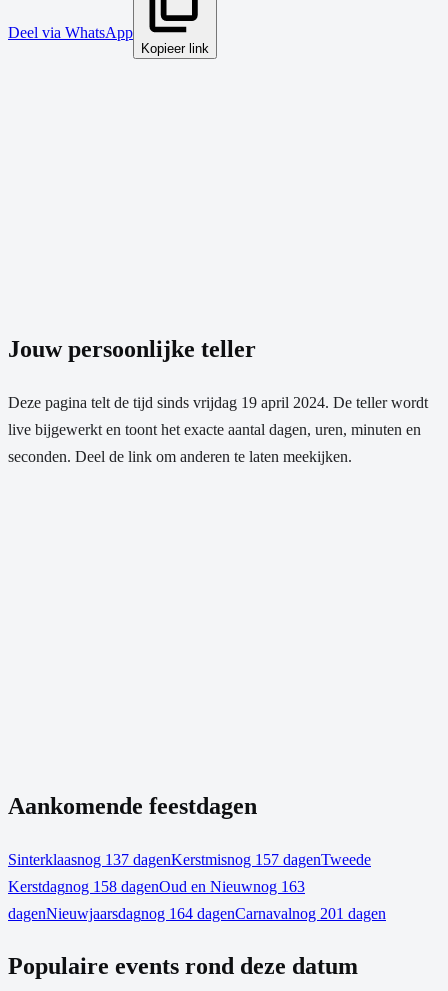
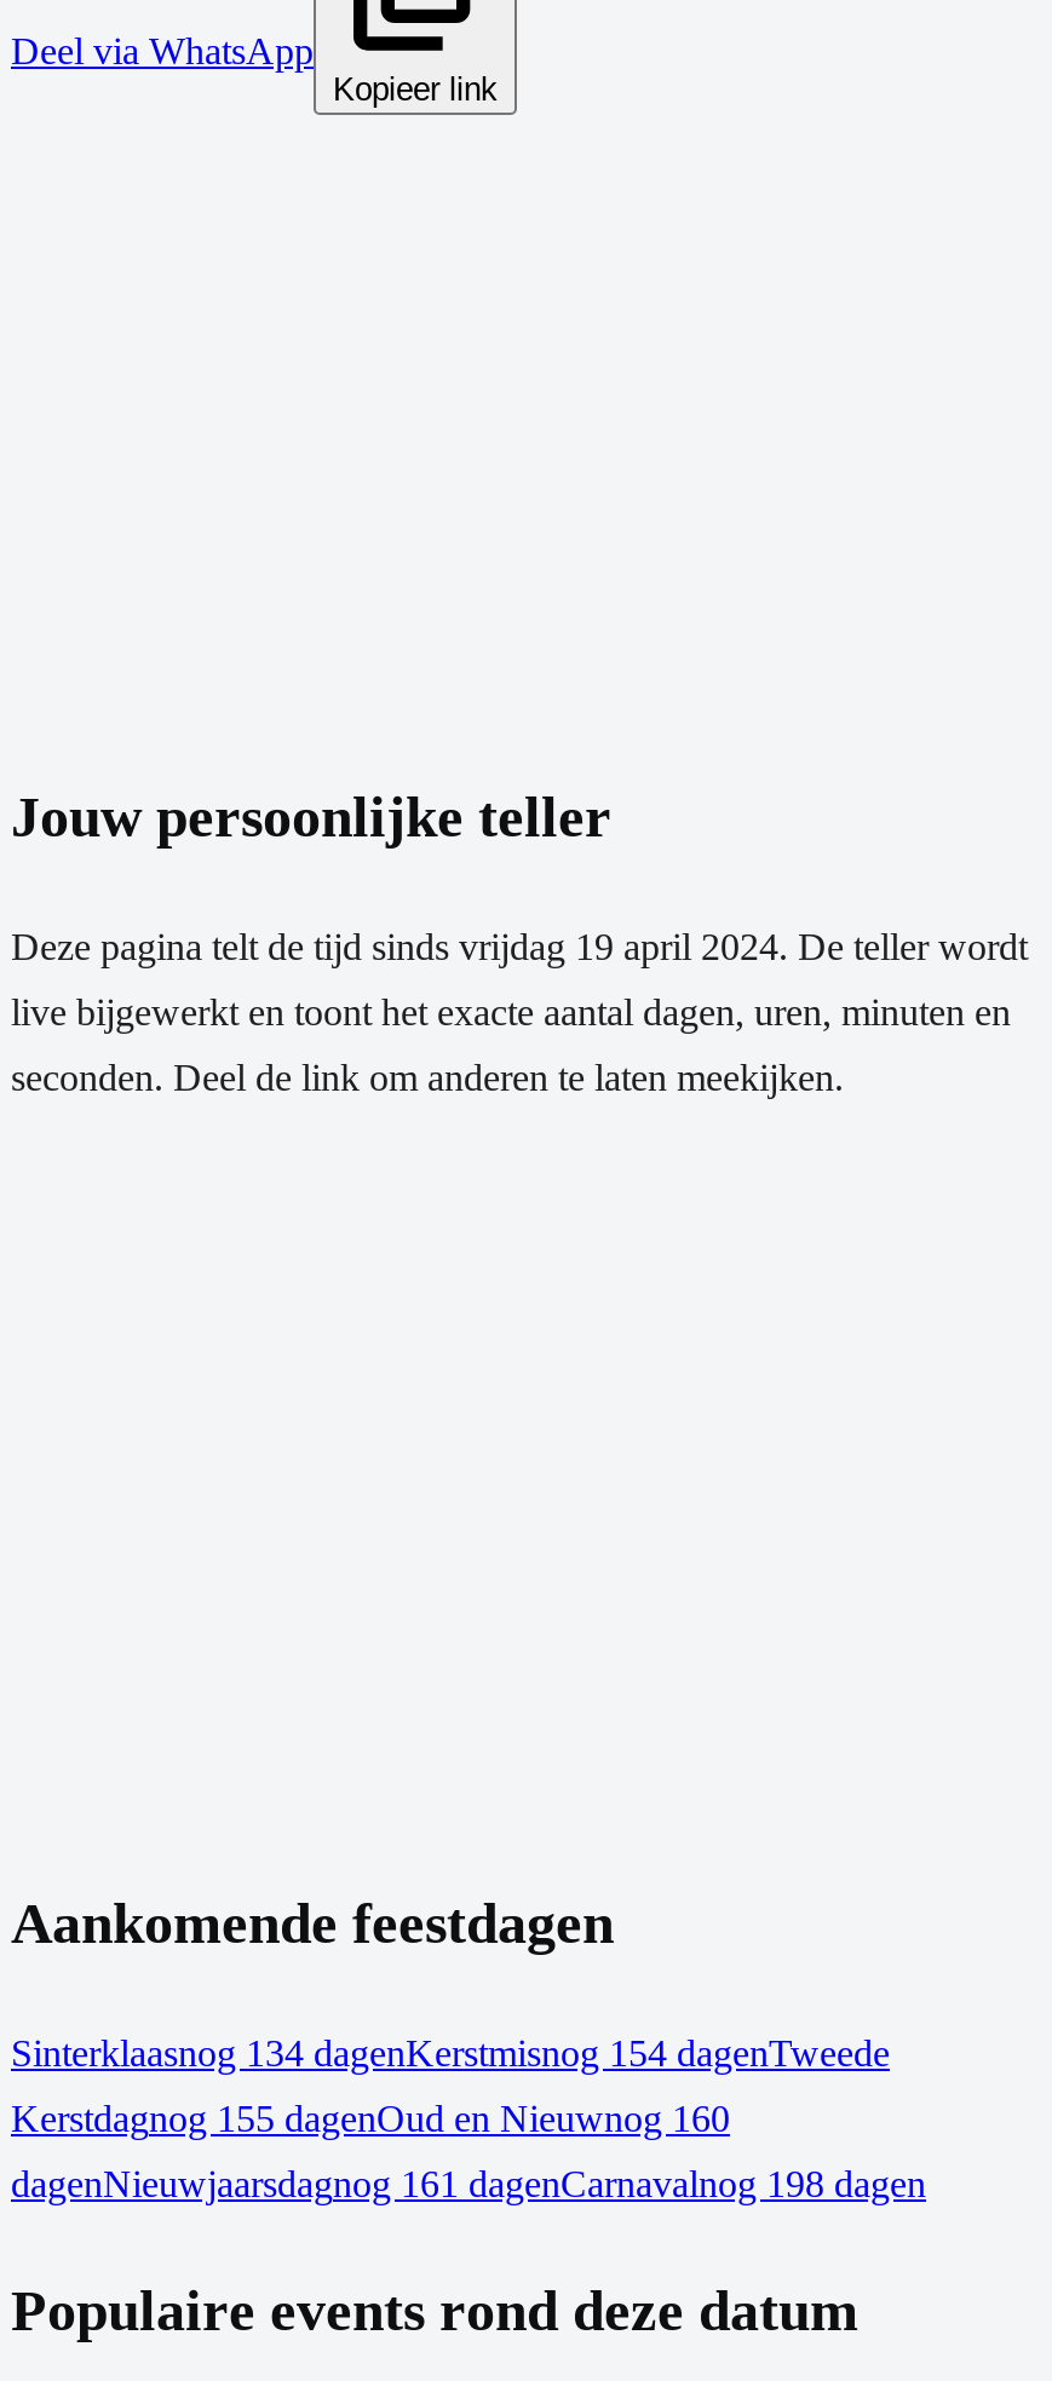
[8,850,371,867] Sinterklaasnog 137 dagenKerstmisnog 157 dagenTweede -> [11,2031,890,2072] Sinterklaasnog 134 dagenKerstmisnog 154 dagenTweede
[8,877,305,894] Kerstdagnog 158 dagenOud en Nieuwnog 163 -> [11,2097,730,2138] Kerstdagnog 155 dagenOud en Nieuwnog 160
[8,904,386,921] dagenNieuwjaarsdagnog 164 dagenCarnavalnog 201 dagen -> [11,2162,926,2203] dagenNieuwjaarsdagnog 161 dagenCarnavalnog 198 dagen

